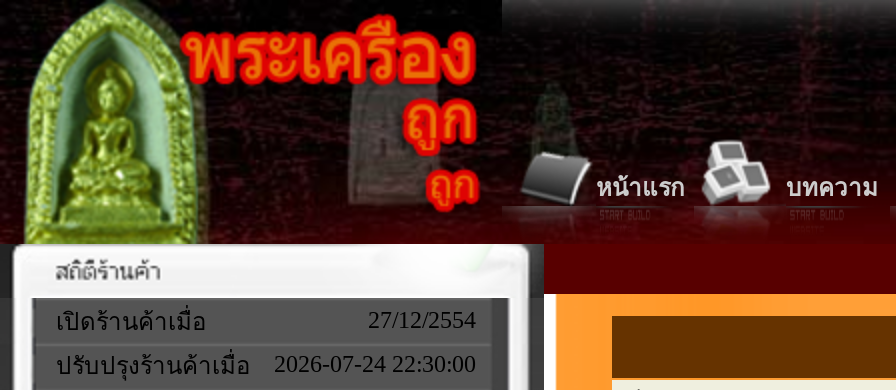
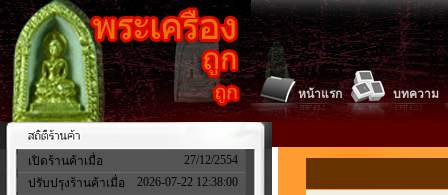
[56,350,476,380] ปรับปรุงร้านค้าเมื่อ 2026-07-24 22:30:00 -> [28,175,238,190] ปรับปรุงร้านค้าเมื่อ 2026-07-22 12:38:00

